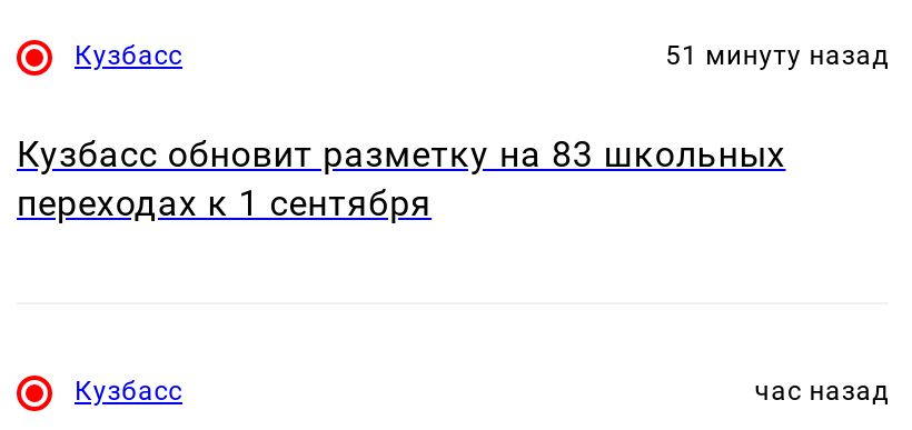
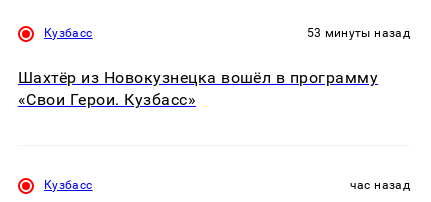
[665,39,889,70] 51 минуту назад -> [307,26,410,40] 53 минуты назад
[17,133,786,224] Кузбасс обновит разметку на 83 школьных | переходах к 1 сентября -> [18,68,378,109] Шахтёр из Новокузнецка вошёл в программу | «Свои Герои. Кузбасс»

